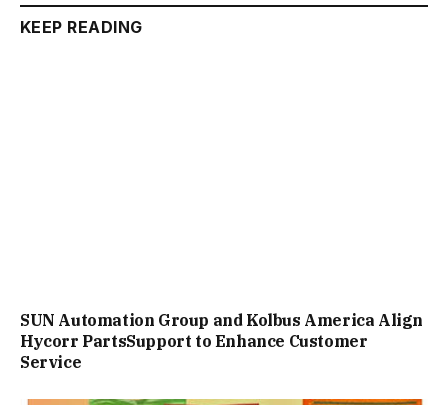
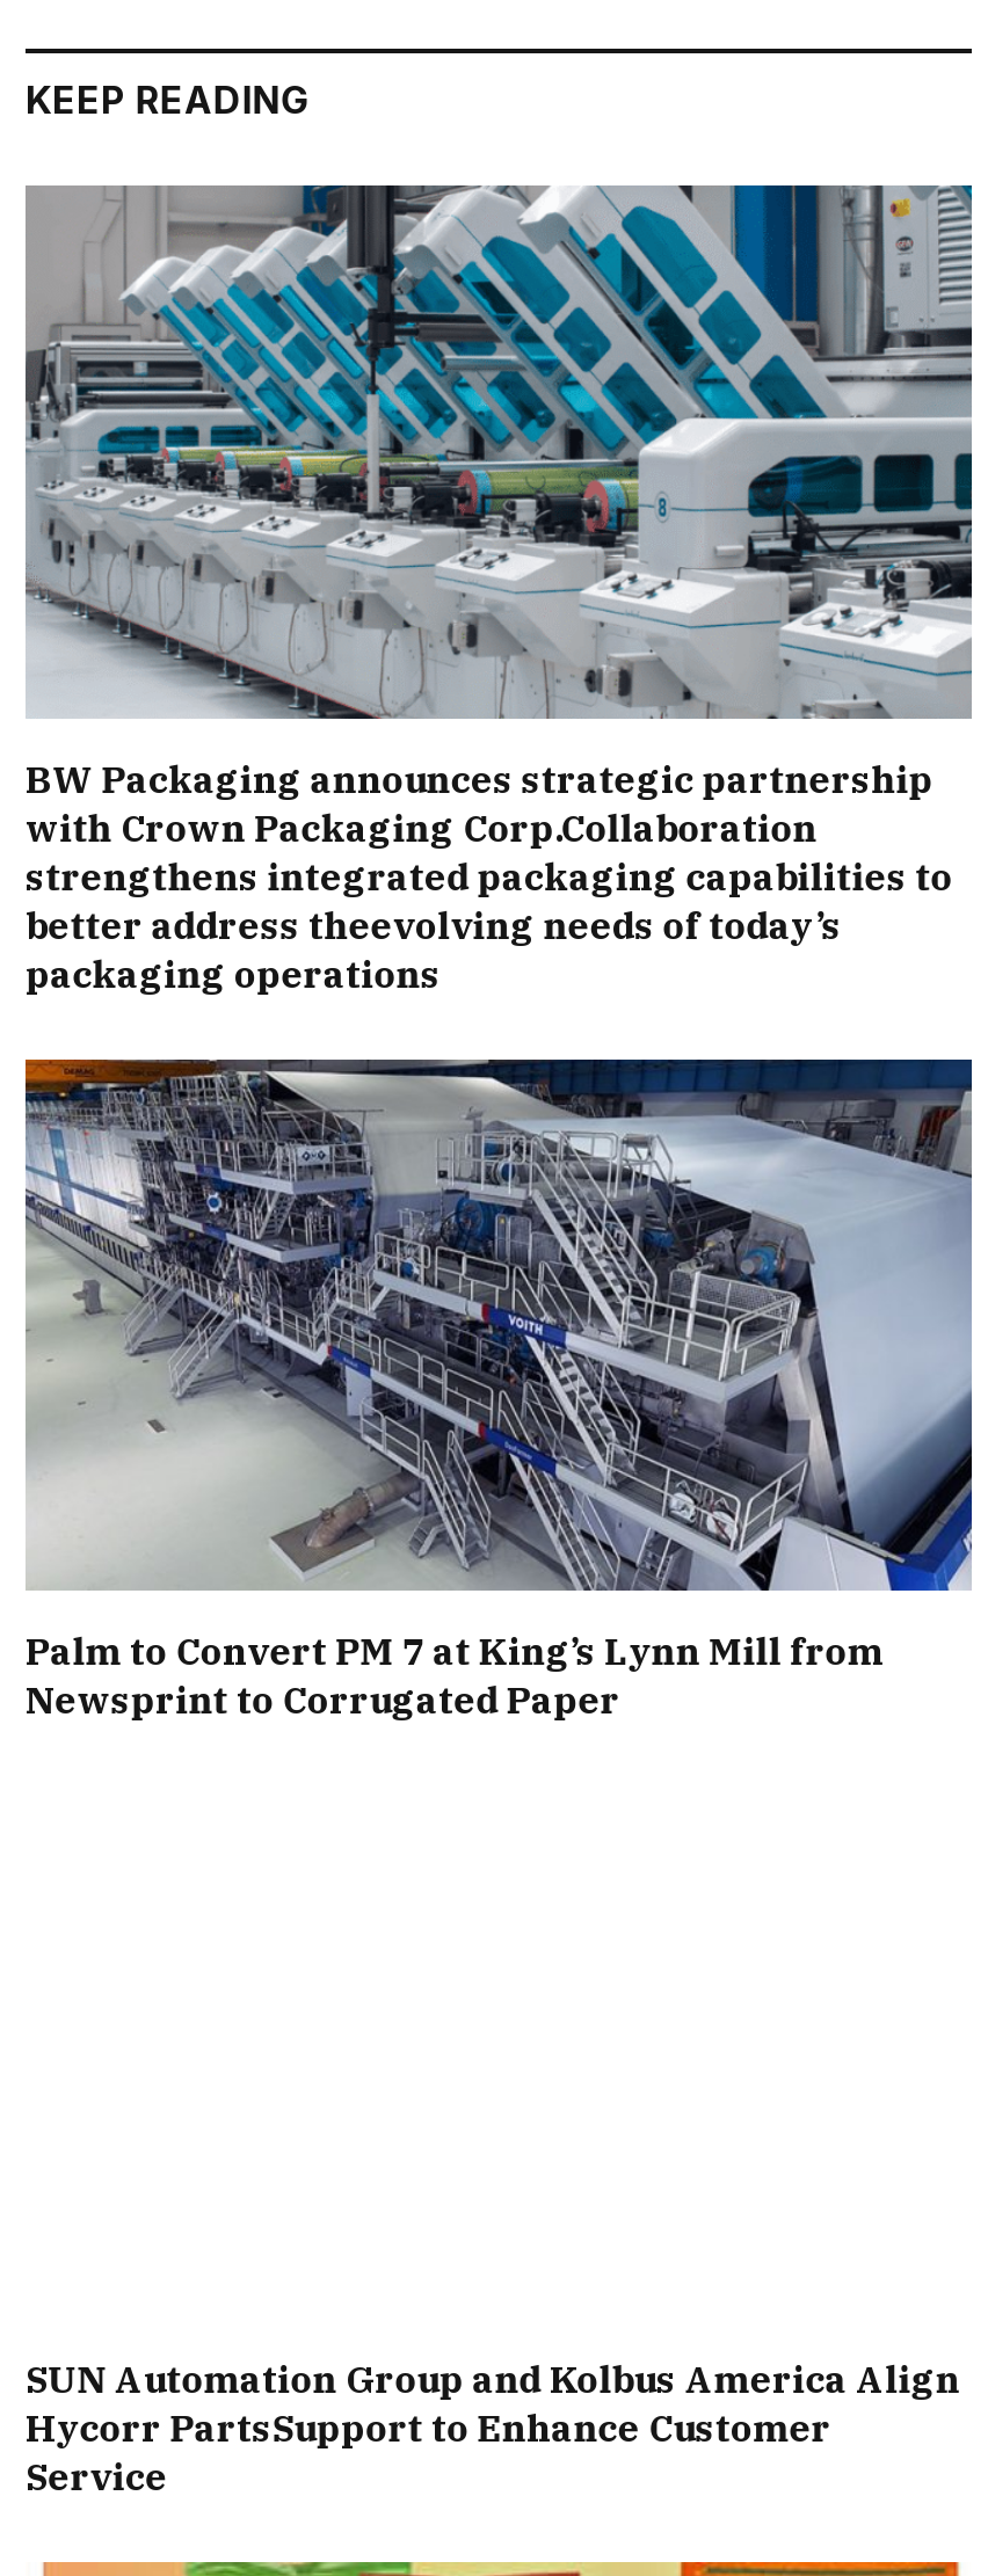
none -> [23,183,974,997] [image] | BW Packaging announces strategic partnership | with Crown Packaging Corp.Collaboration | strengthens integrated packaging capabilities to | better address theevolving needs of today’s | packaging operations
none -> [23,1057,974,1723] [image] | Palm to Convert PM 7 at King’s Lynn Mill from | Newsprint to Corrugated Paper

